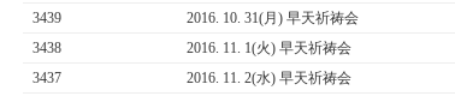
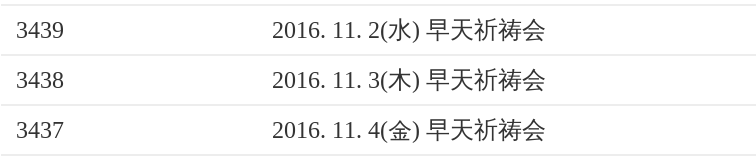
[186,10,358,26] 2016. 10. 31(月) 早天祈祷会 -> none
[186,40,351,56] 2016. 11. 1(火) 早天祈祷会 -> [272,66,546,94] 2016. 11. 3(木) 早天祈祷会
moved [186,70,351,86] -> [272,16,546,44]: 2016. 11. 2(水) 早天祈祷会
none -> [272,116,546,144] 2016. 11. 4(金) 早天祈祷会

